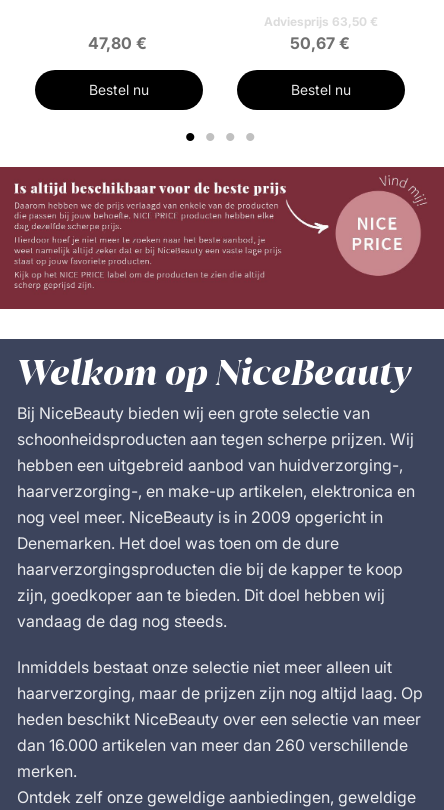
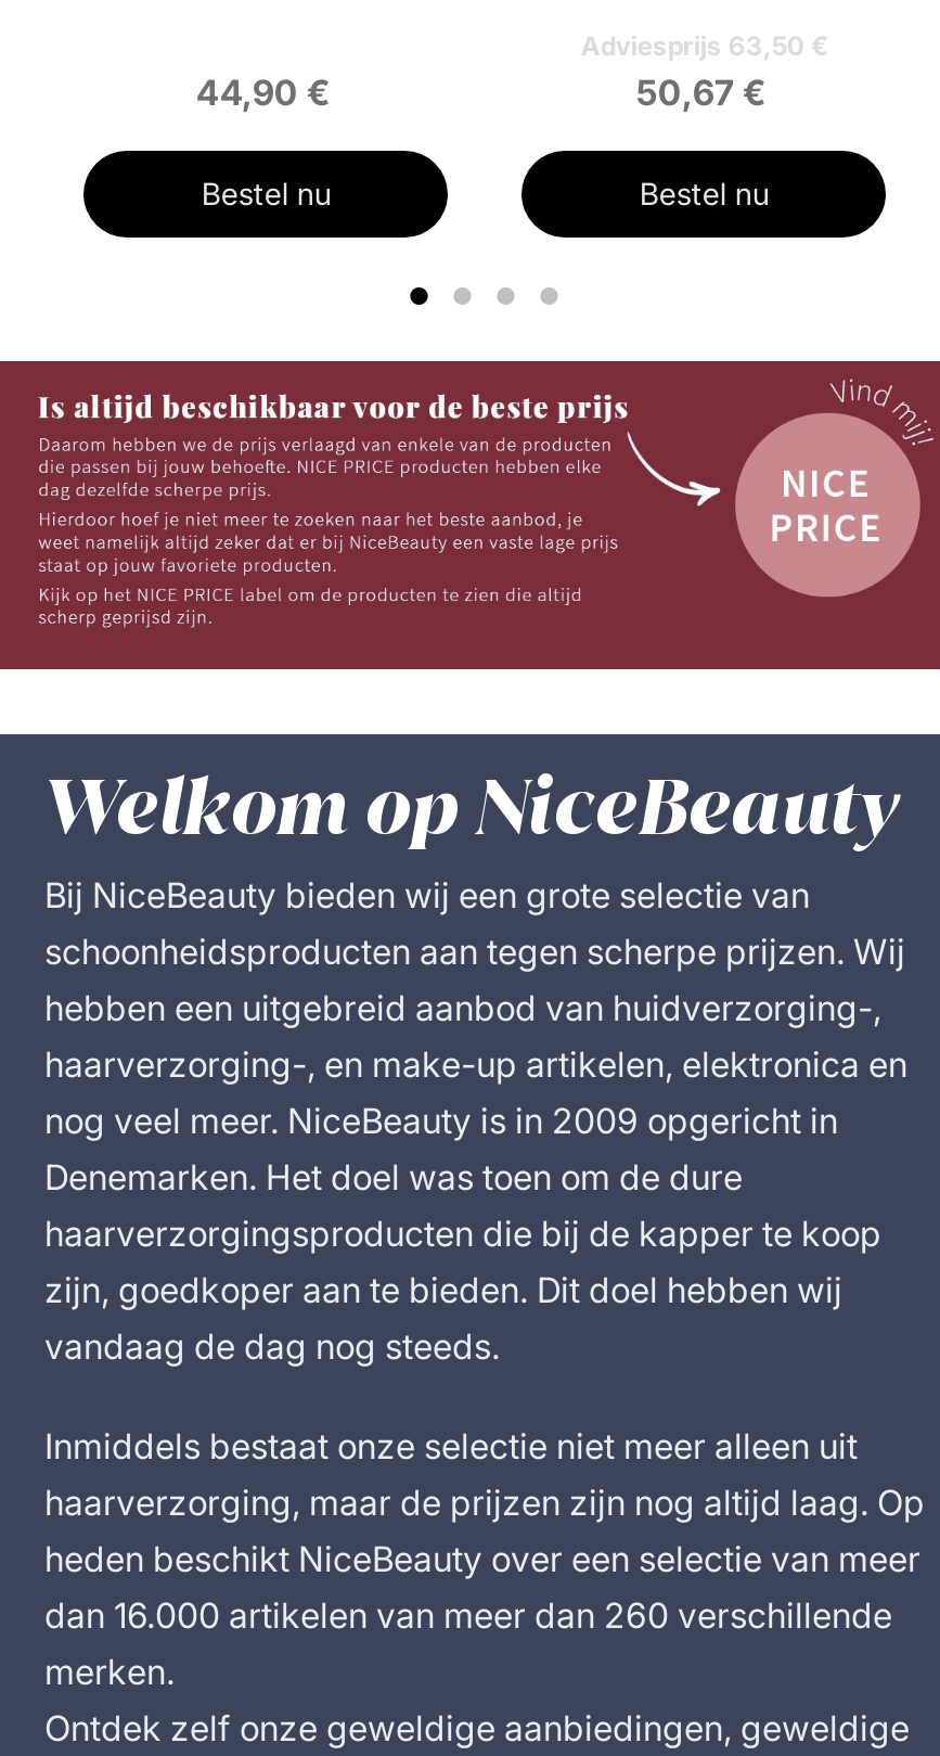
[88,33,147,53] 47,80 € -> [196,70,330,113] 44,90 €

